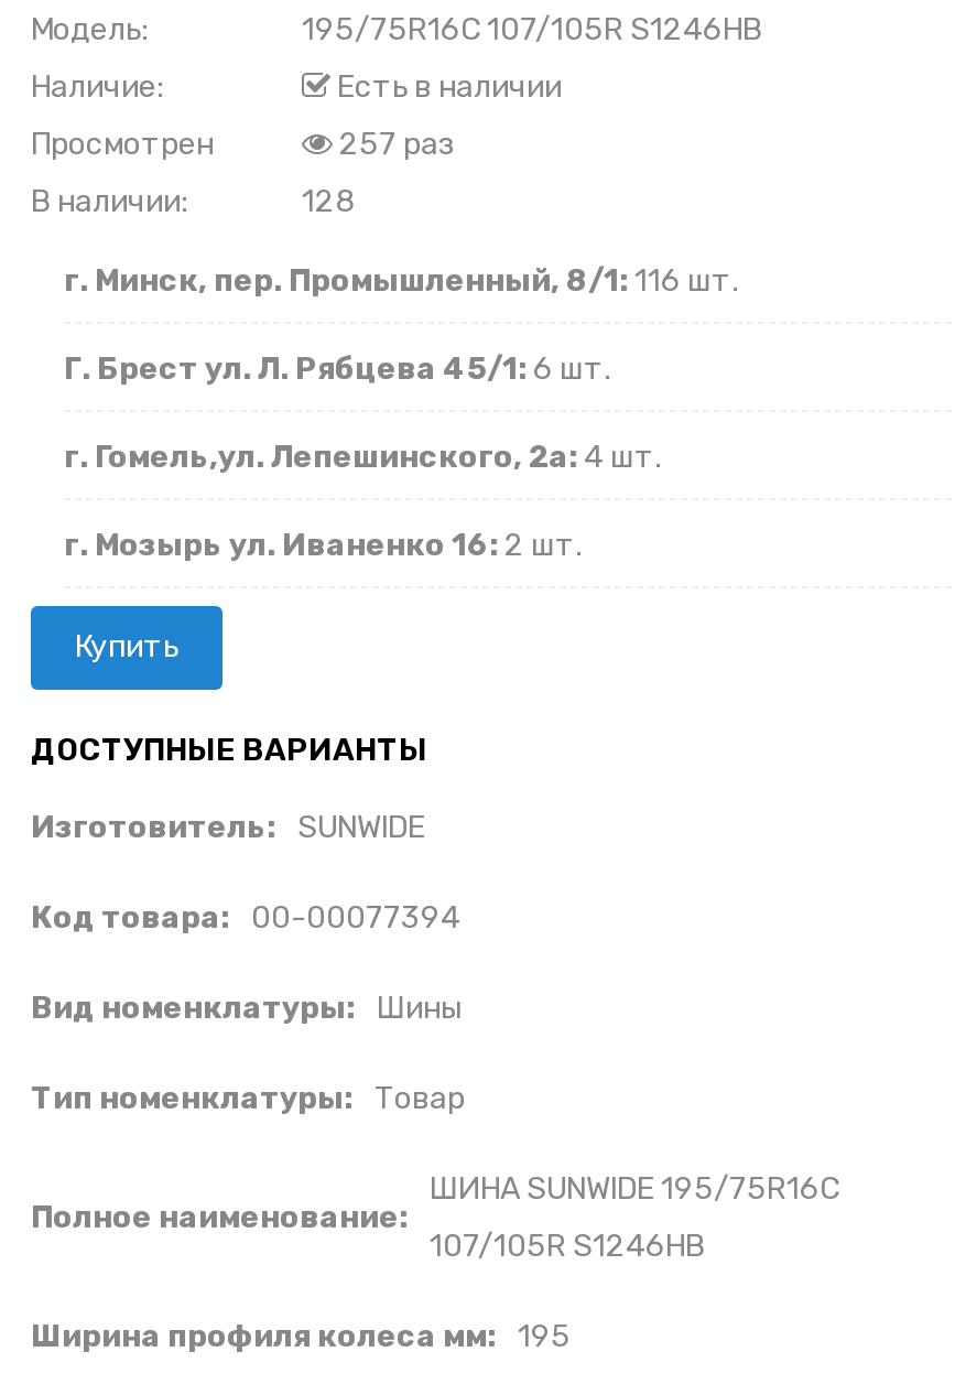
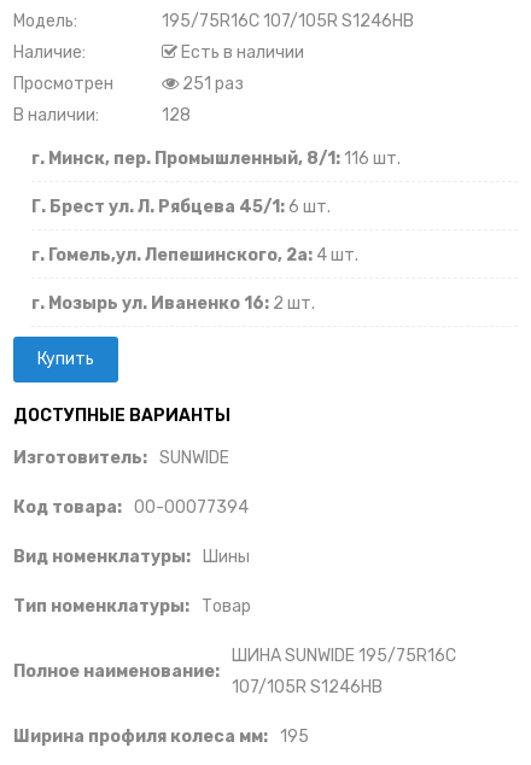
[333,126,456,163] 257 раз -> [179,74,244,94] 251 раз

